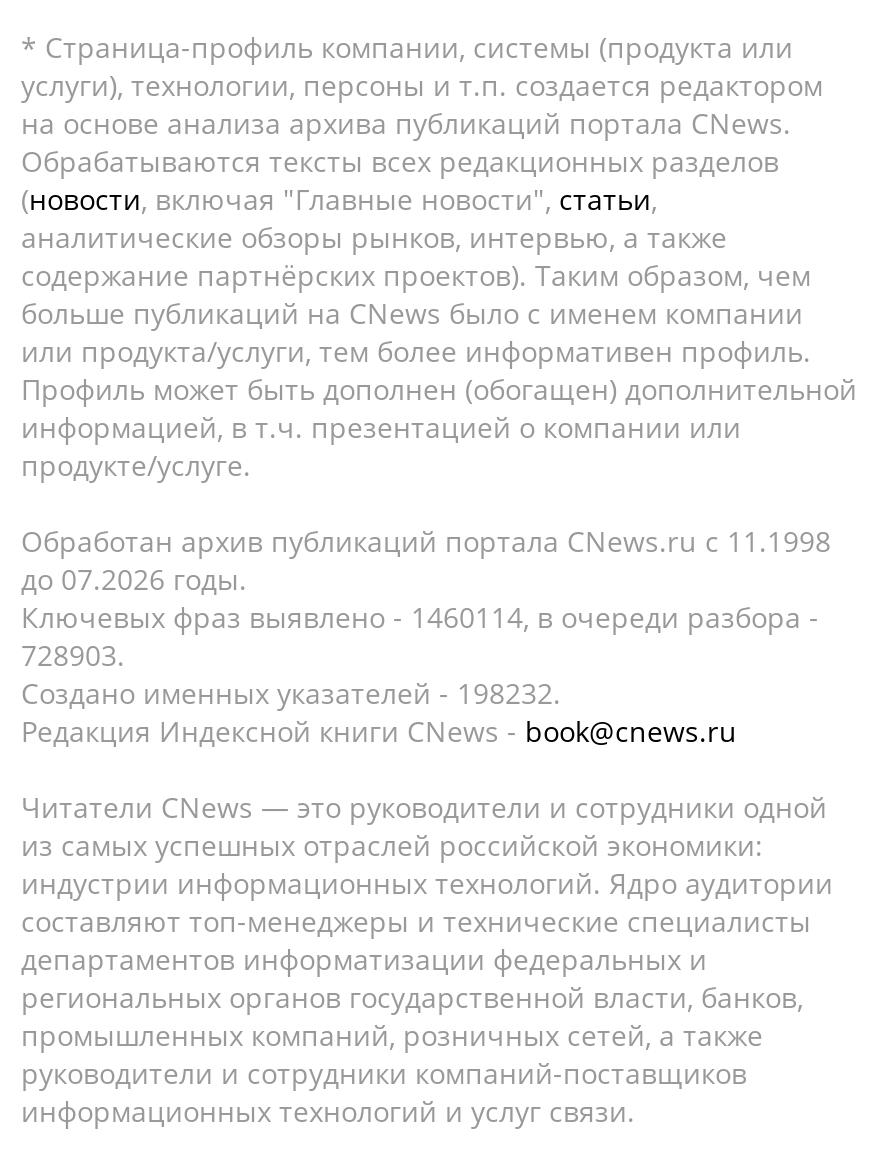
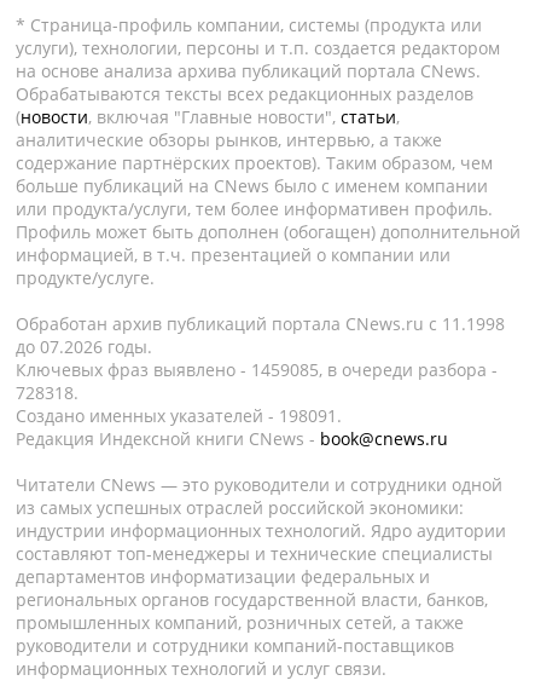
[21,598,819,636] Ключевых фраз выявлено - 1460114, в очереди разбора - -> [16,358,498,381] Ключевых фраз выявлено - 1459085, в очереди разбора -
[21,636,125,674] 728903. -> [16,381,78,404] 728318.
[21,674,561,712] Создано именных указателей - 198232. -> [16,404,342,427] Создано именных указателей - 198091.

